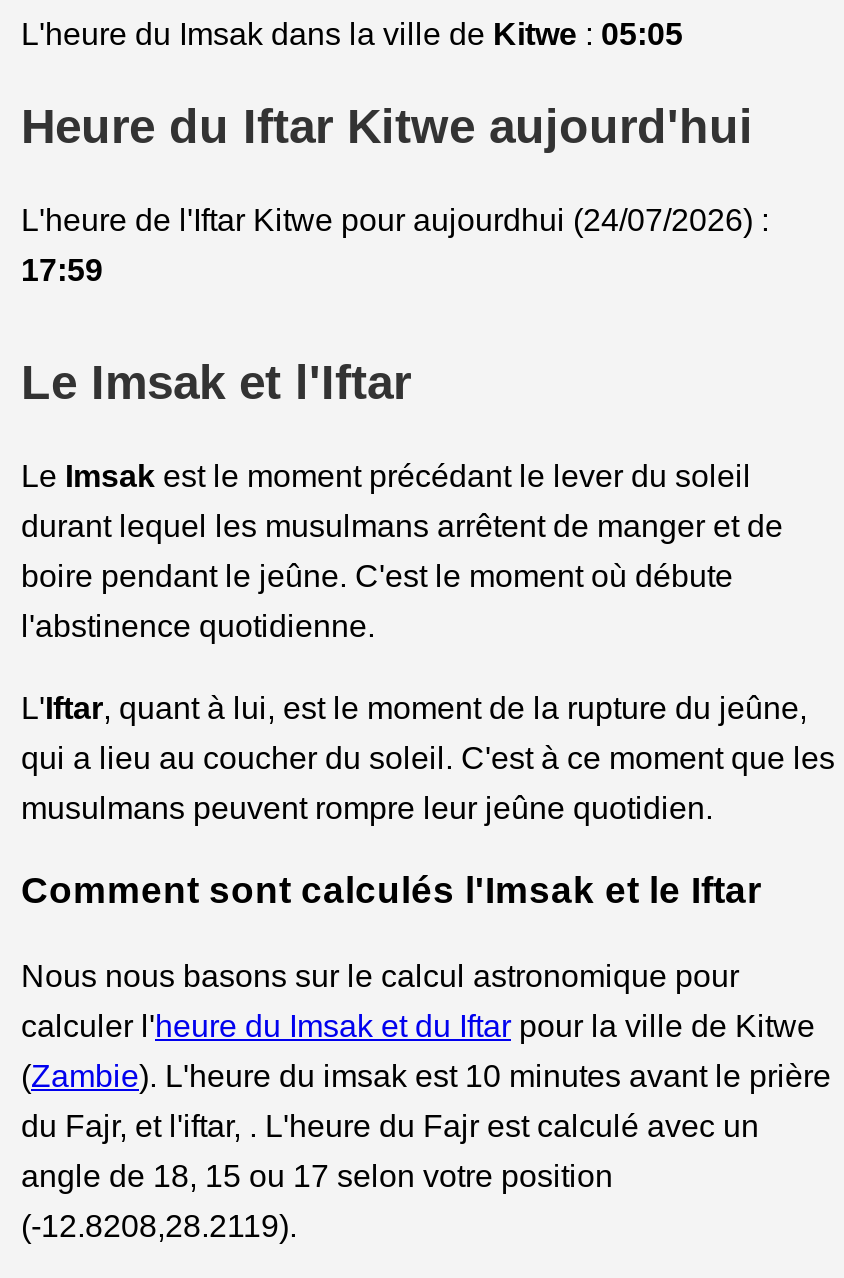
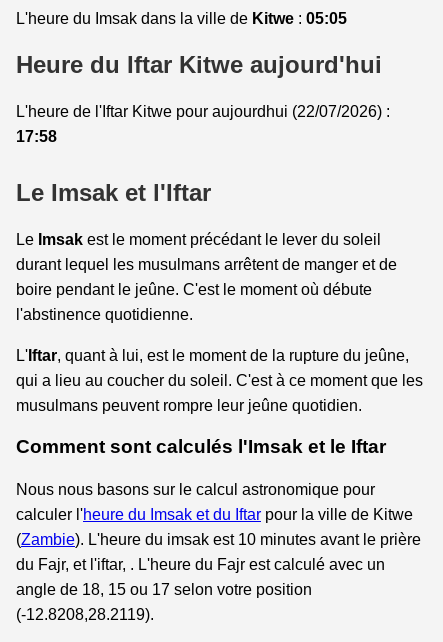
[21,202,769,236] L'heure de l'Iftar Kitwe pour aujourdhui (24/07/2026) : -> [16,103,390,120] L'heure de l'Iftar Kitwe pour aujourdhui (22/07/2026) :
[21,252,103,286] 17:59 -> [16,128,57,145] 17:58

